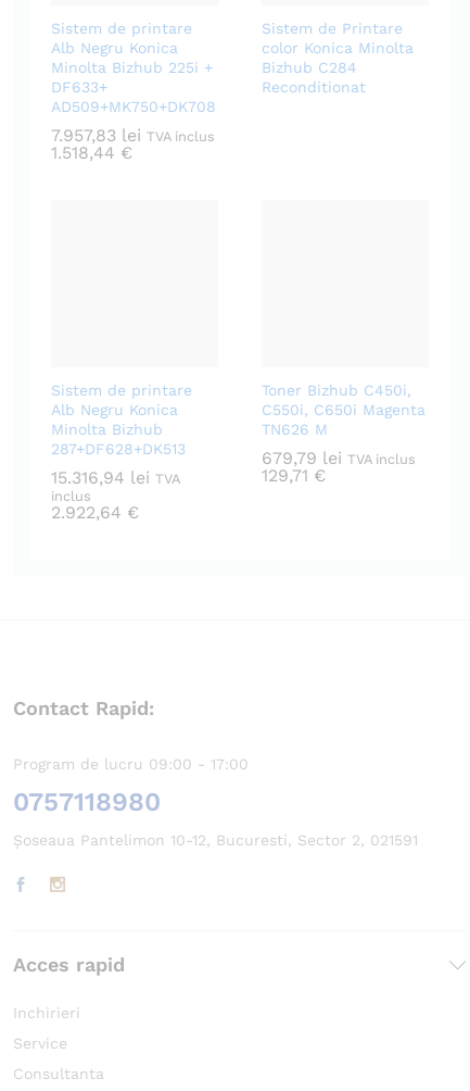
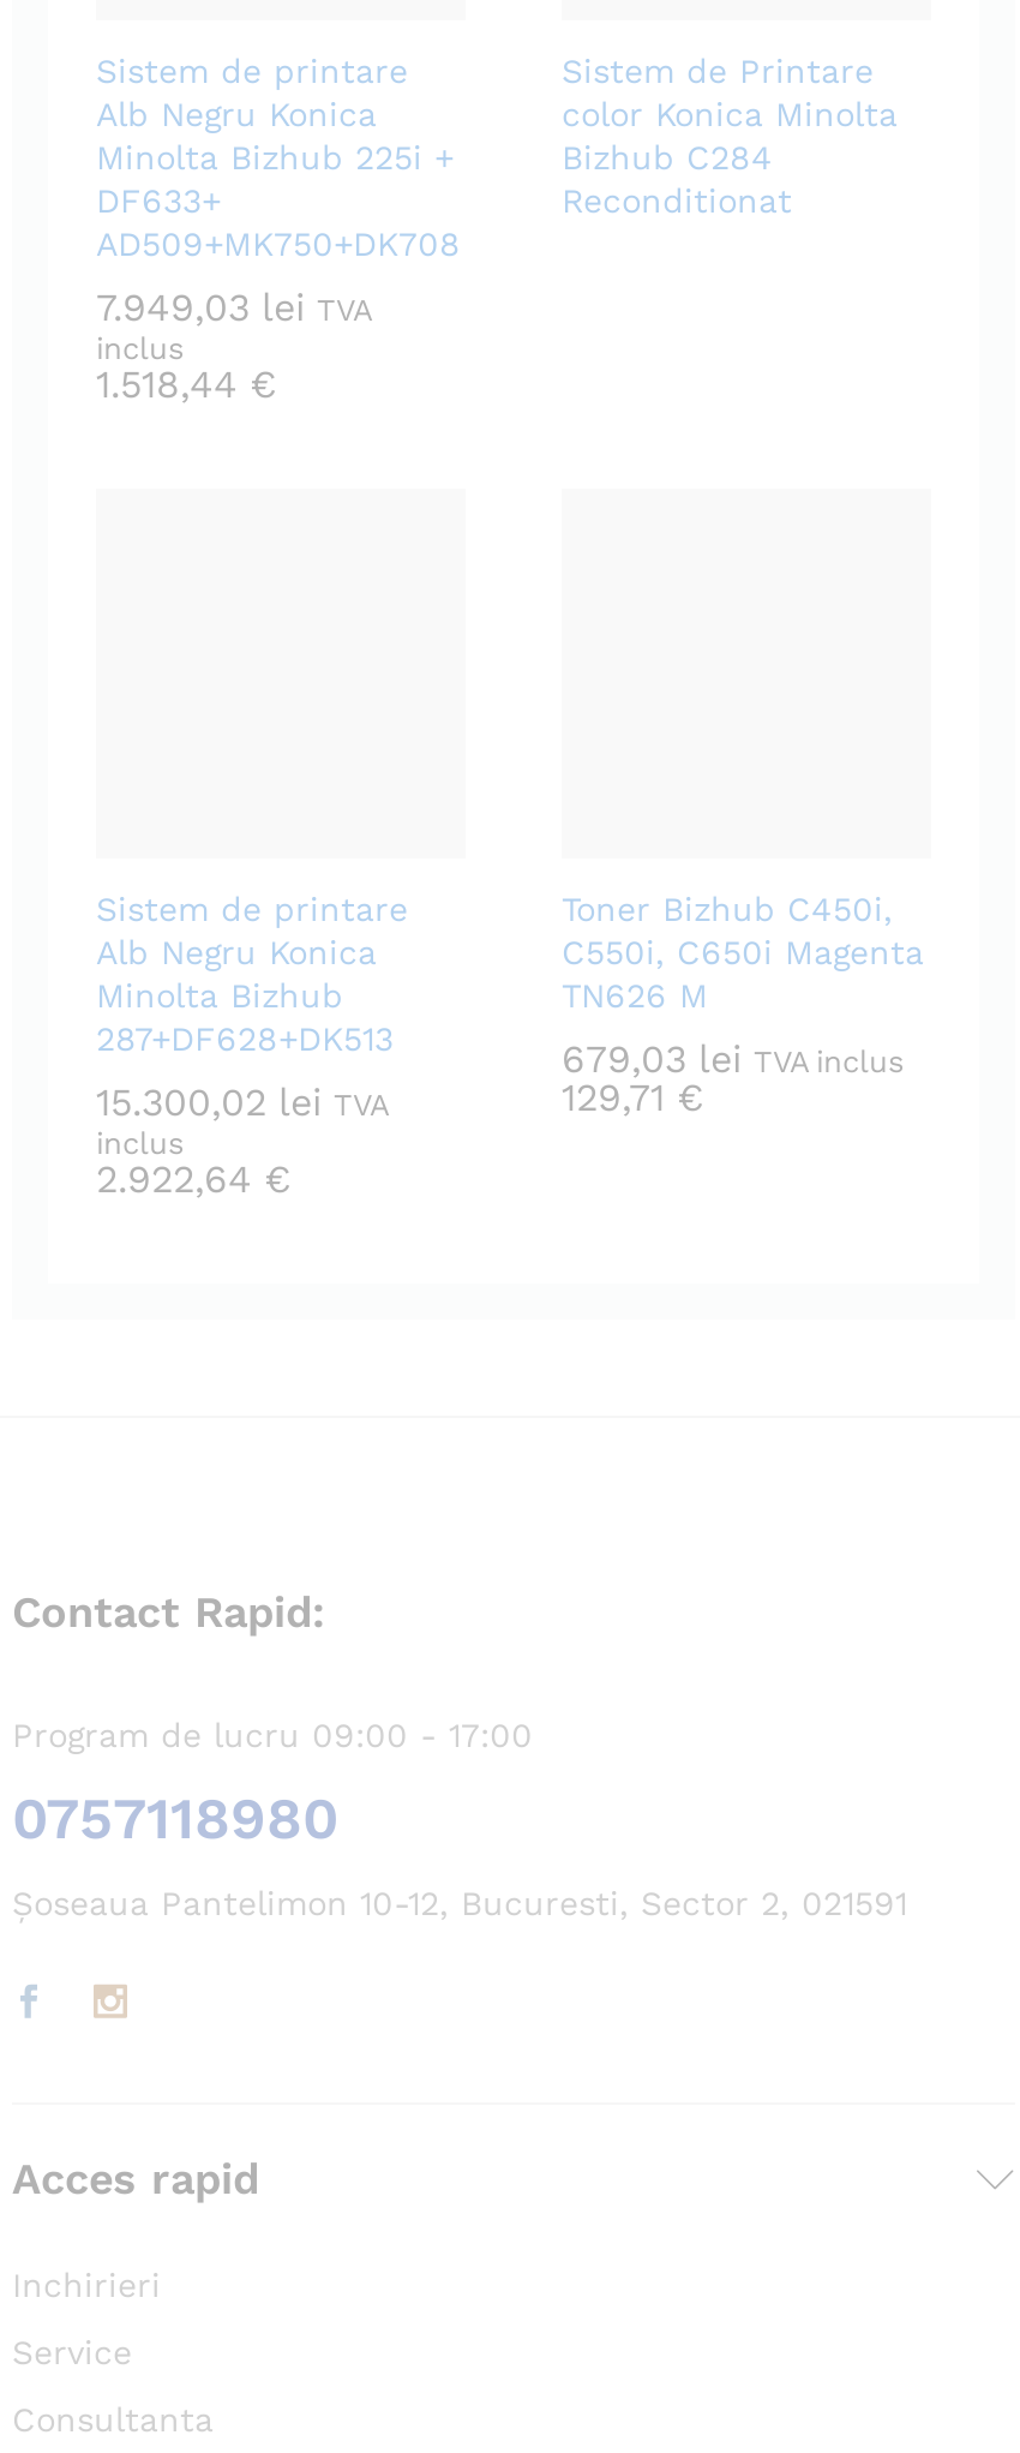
[51,125,215,146] 7.957,83 lei TVA inclus -> [96,285,370,366] 7.949,03 lei TVA | inclus
[262,448,416,468] 679,79 lei TVA inclus -> [562,1036,905,1082] 679,03 lei TVA inclus
[51,467,179,488] 15.316,94 lei TVA -> [96,1079,386,1125] 15.300,02 lei TVA

